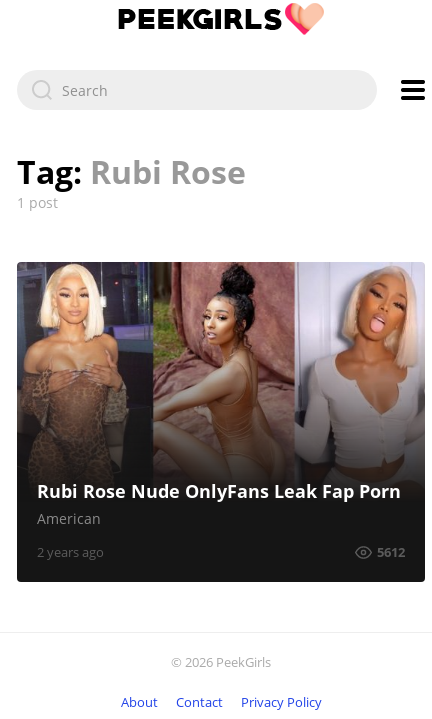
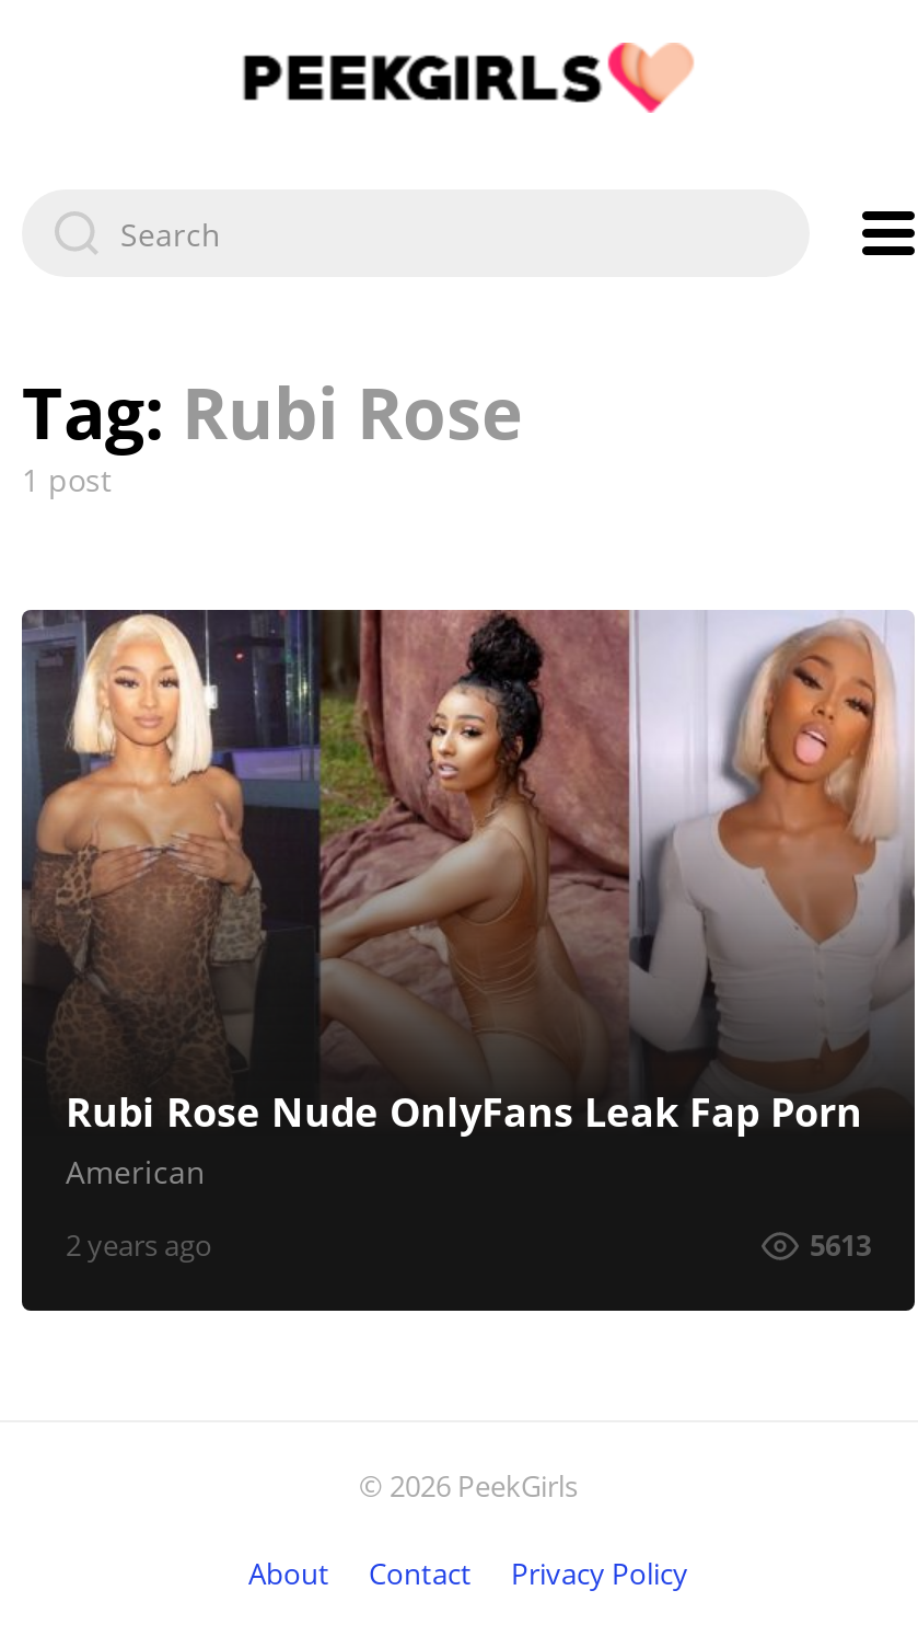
[377,543,405,561] 5612 -> [810,1225,871,1265] 5613

